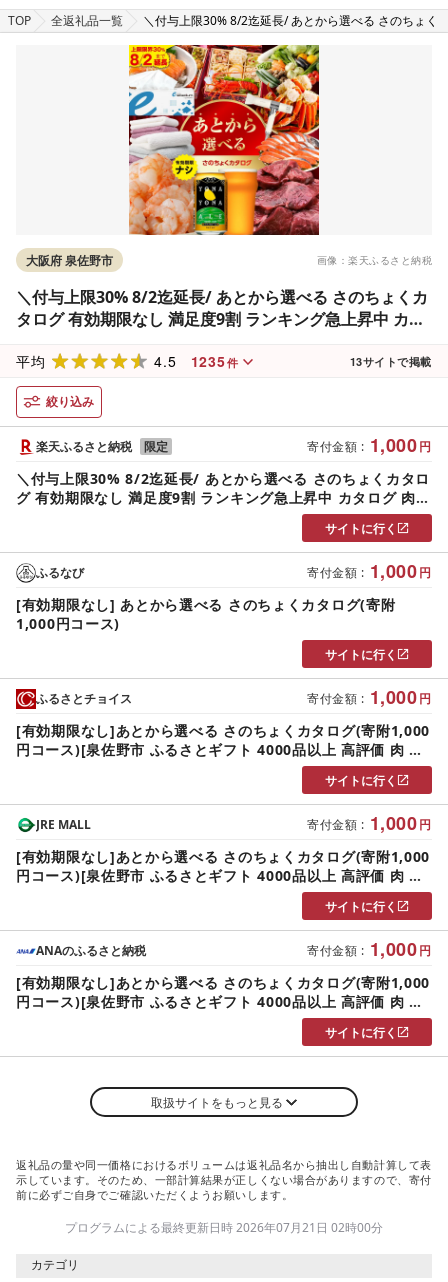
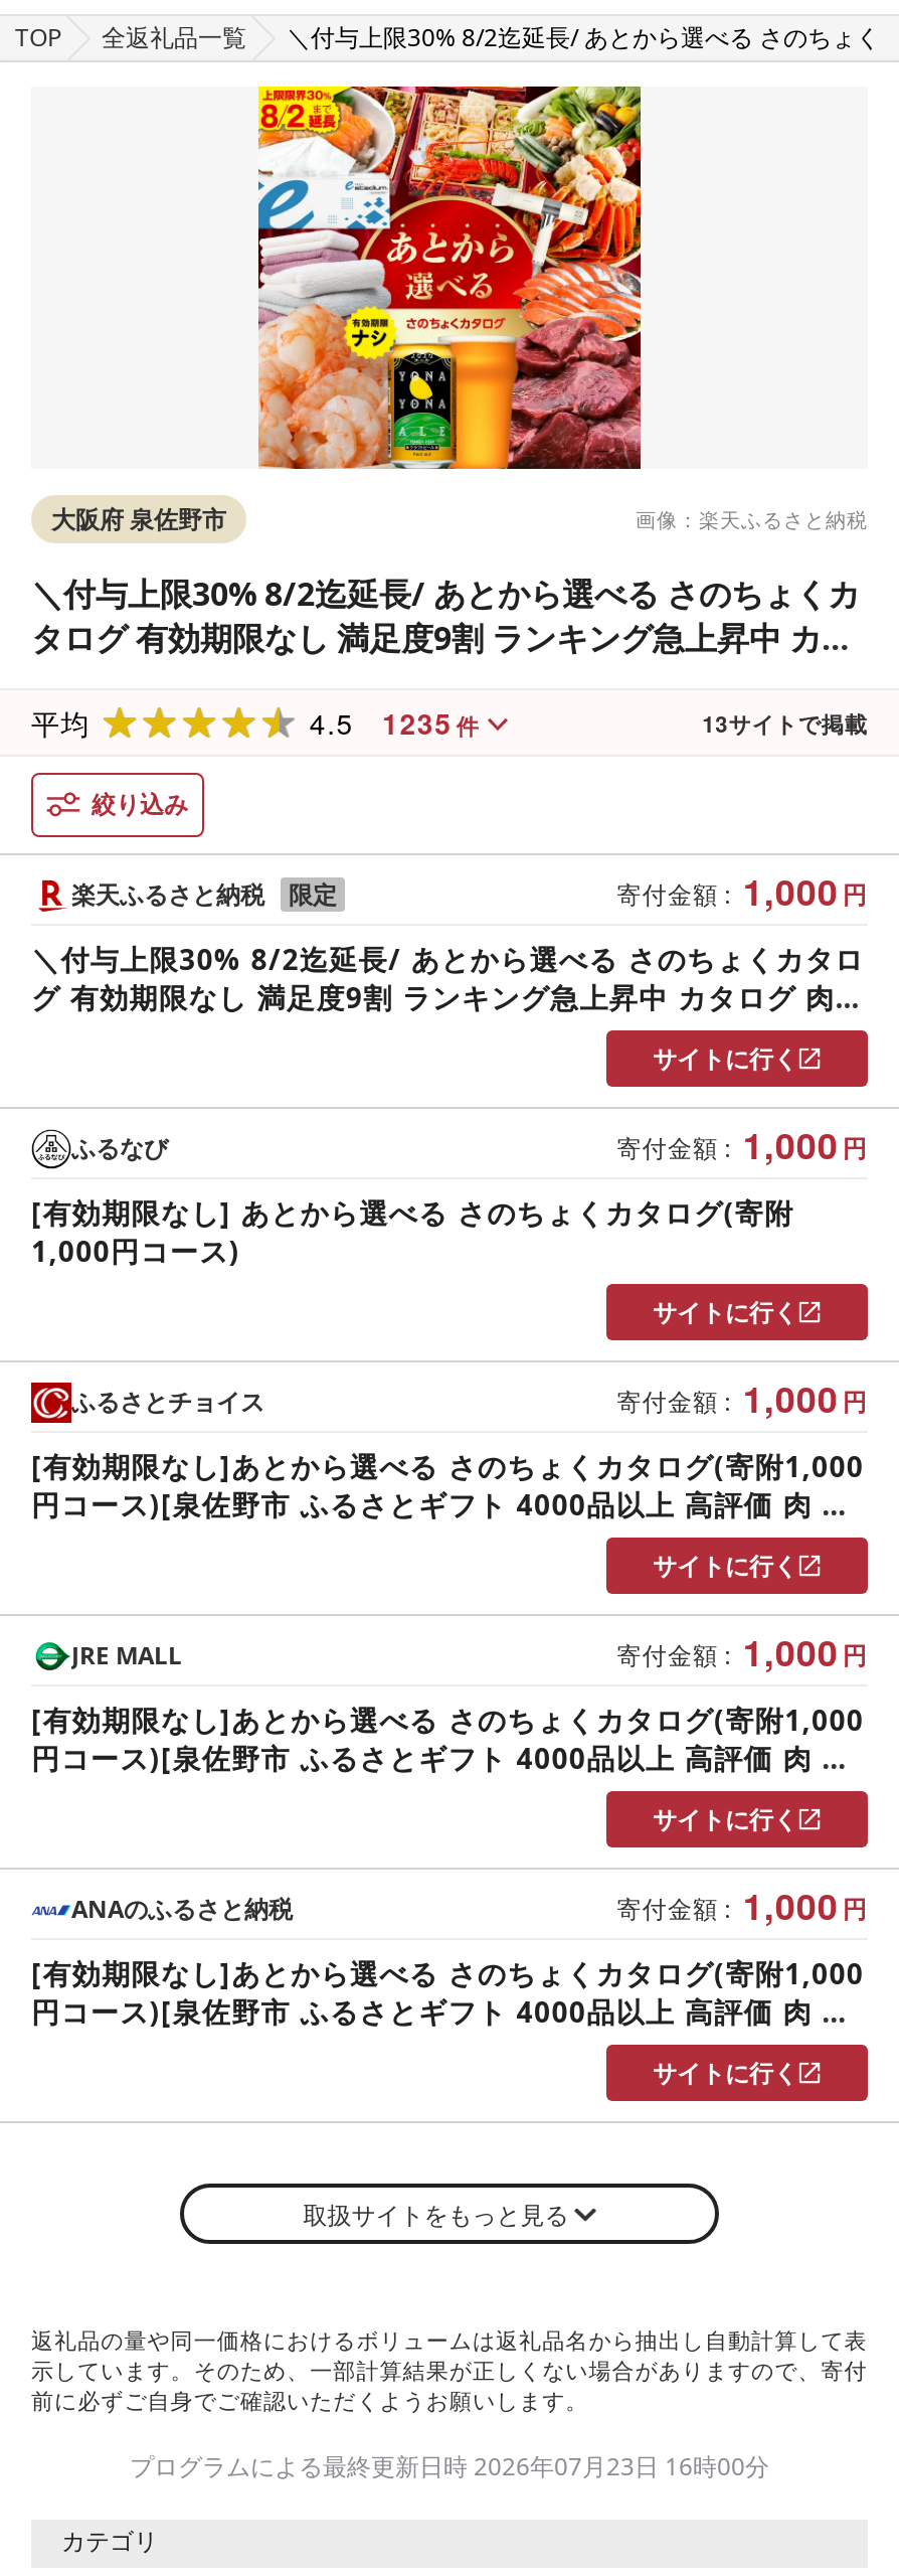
[65,1219,383,1236] プログラムによる最終更新日時 2026年07月21日 02時00分 -> [130,2449,769,2483] プログラムによる最終更新日時 2026年07月23日 16時00分

